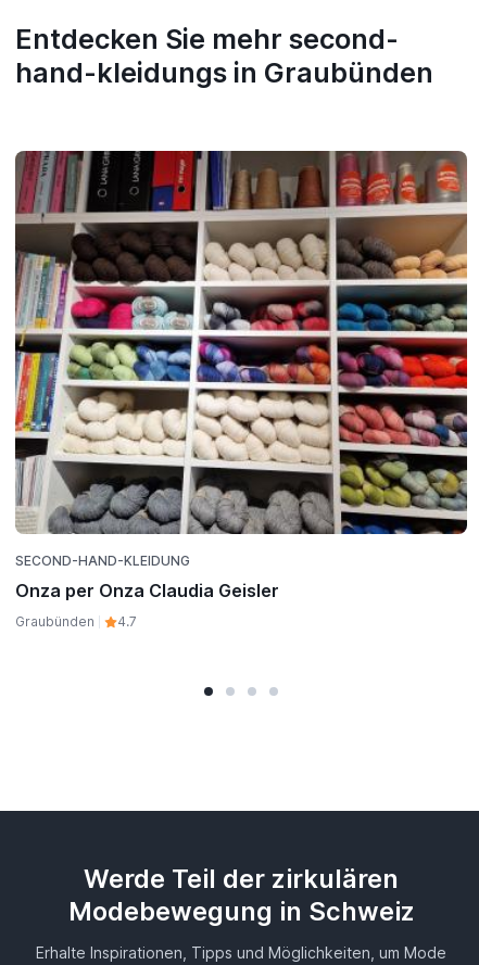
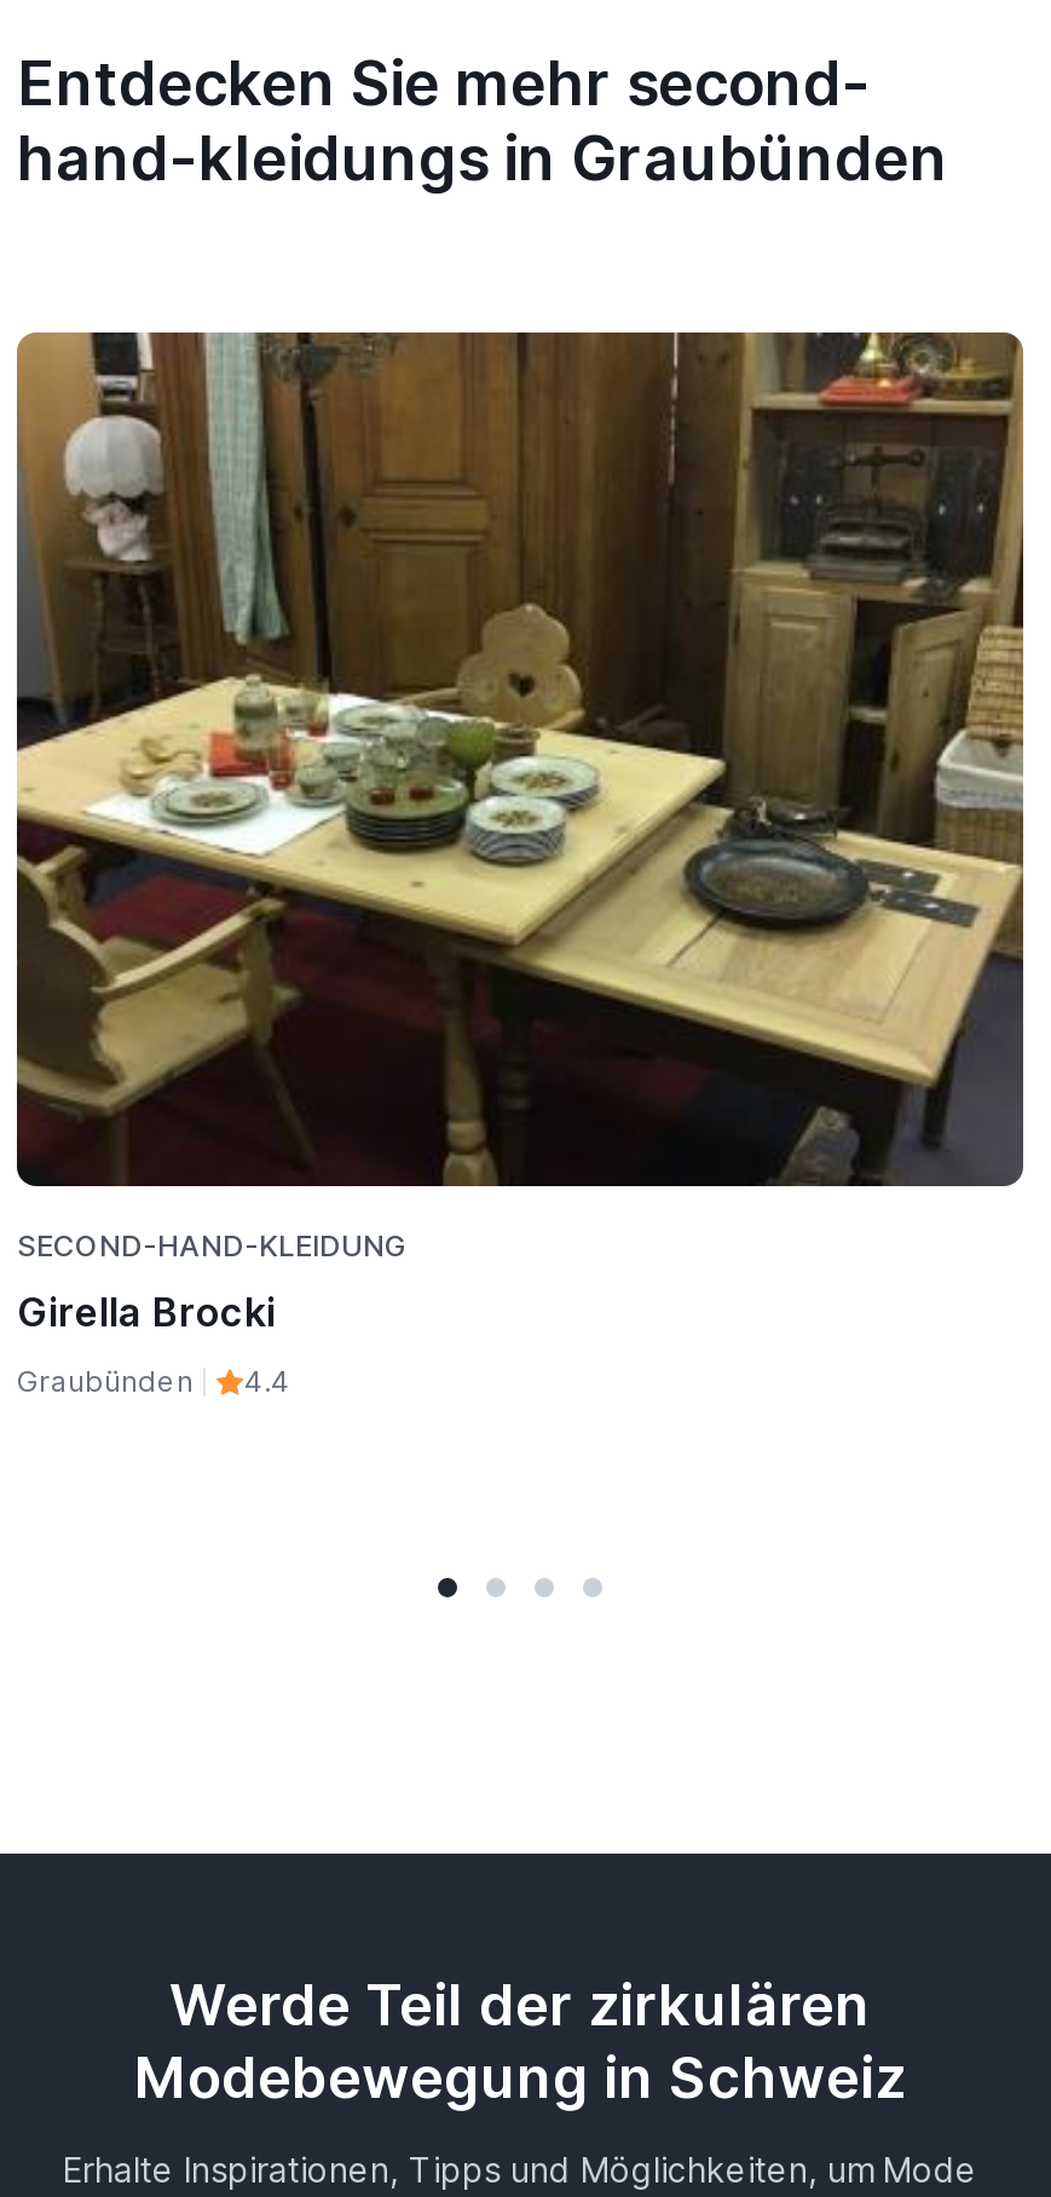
[14,150,468,535] [image] -> [15,330,1026,1189] [image]
[15,580,279,602] Onza per Onza Claudia Geisler -> [17,1288,276,1337] Girella Brocki
[15,614,137,630] Graubünden 4.7 -> [17,1363,290,1400] Graubünden 4.4

